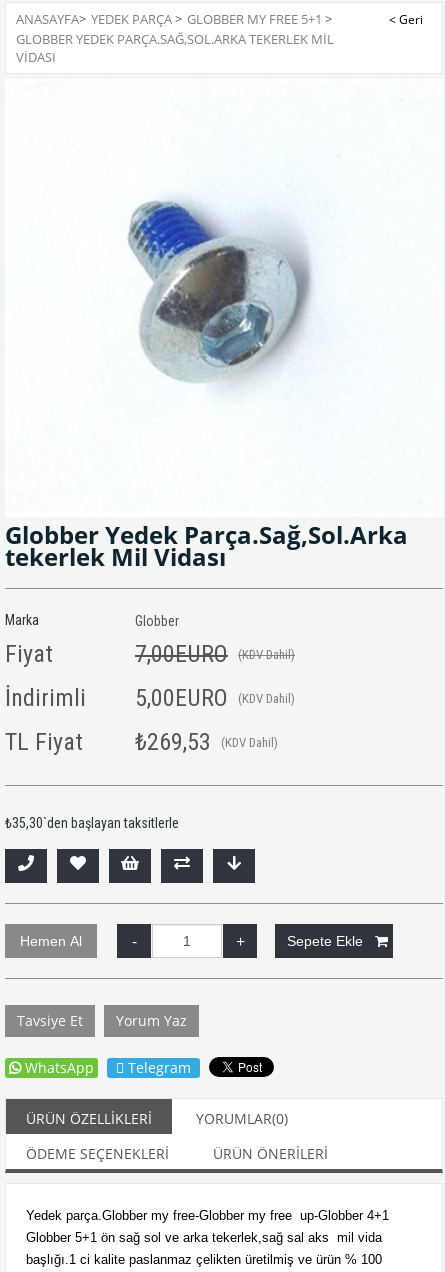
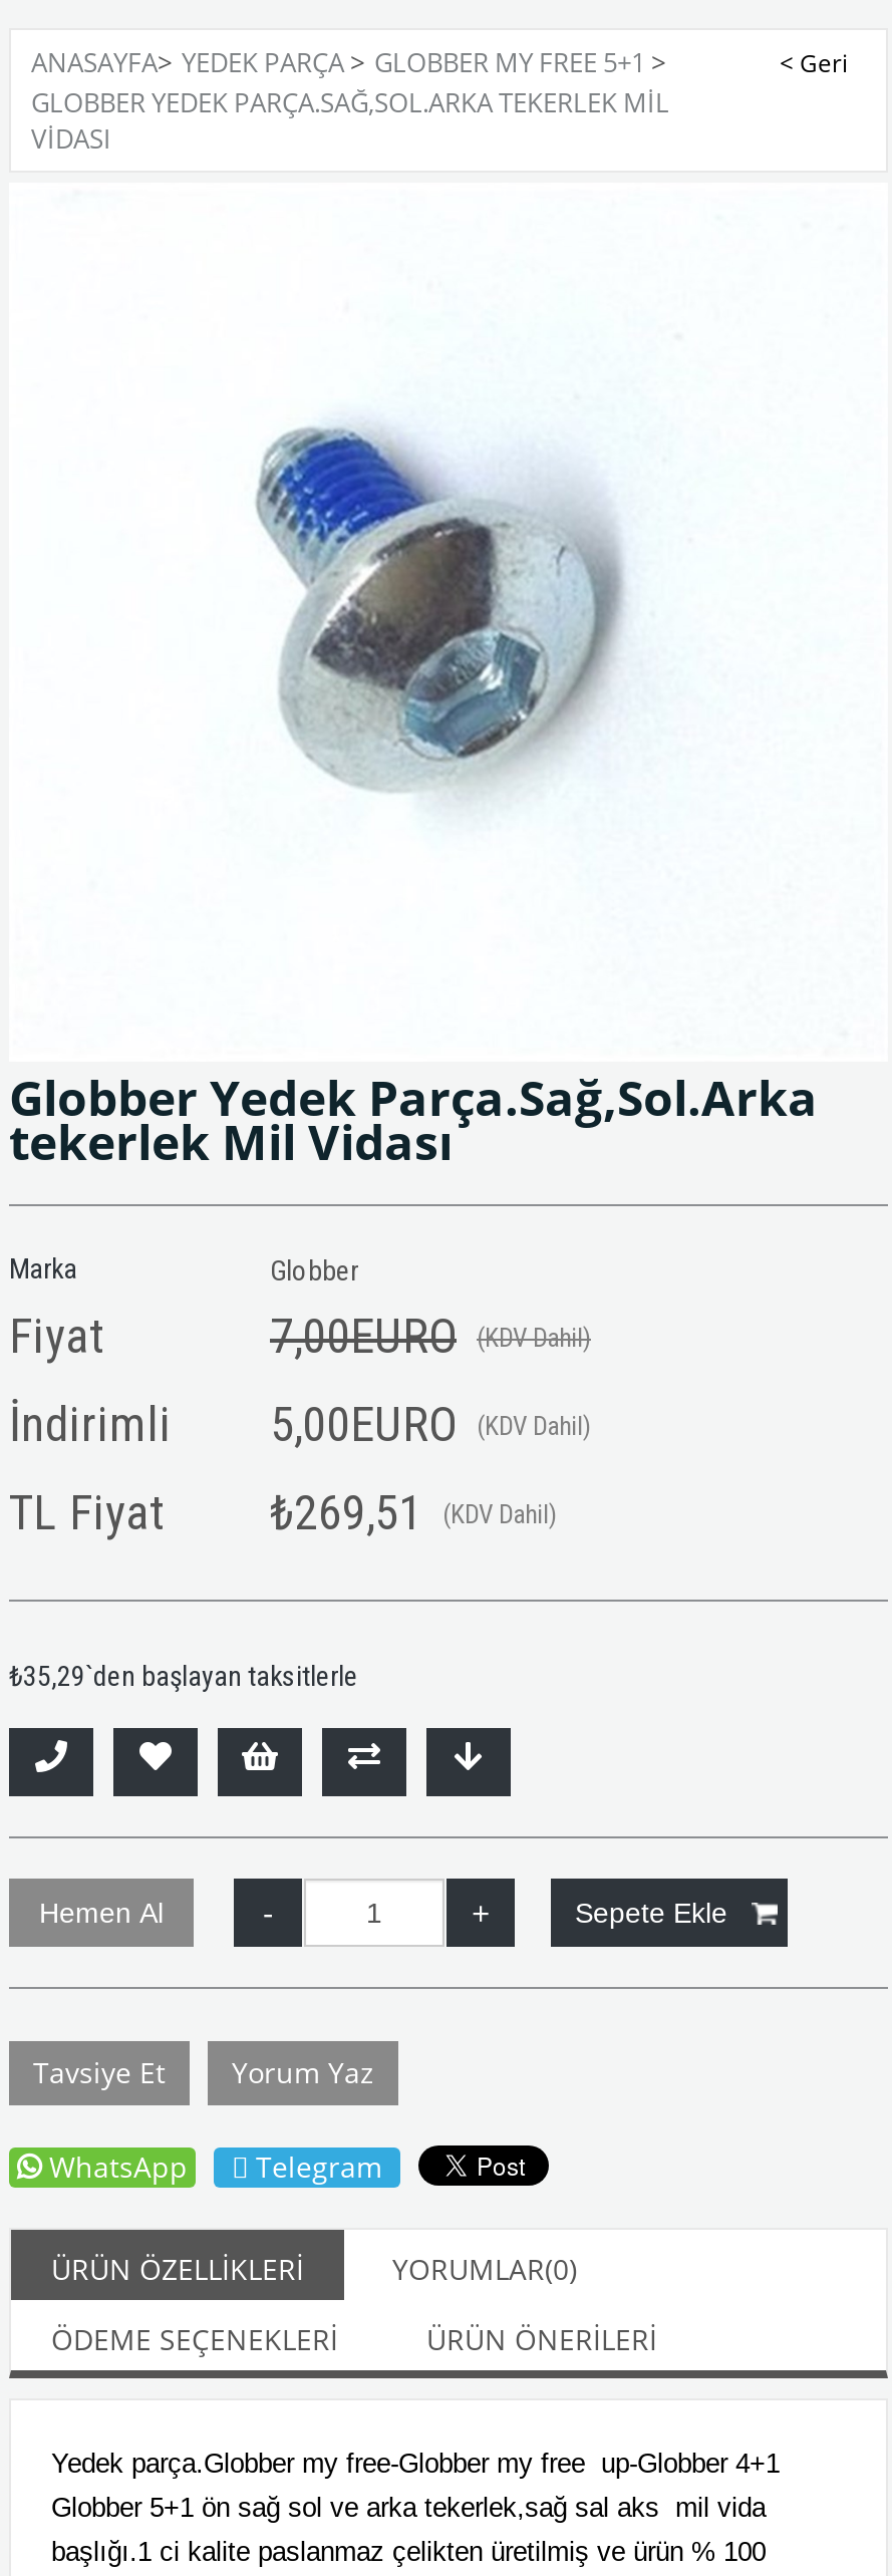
[5,728,278,756] TL Fiyat ₺269,53 (KDV Dahil) -> [9,1485,557,1541] TL Fiyat ₺269,51 (KDV Dahil)
[5,815,179,831] ₺35,30`den başlayan taksitlerle -> [9,1660,358,1692] ₺35,29`den başlayan taksitlerle

